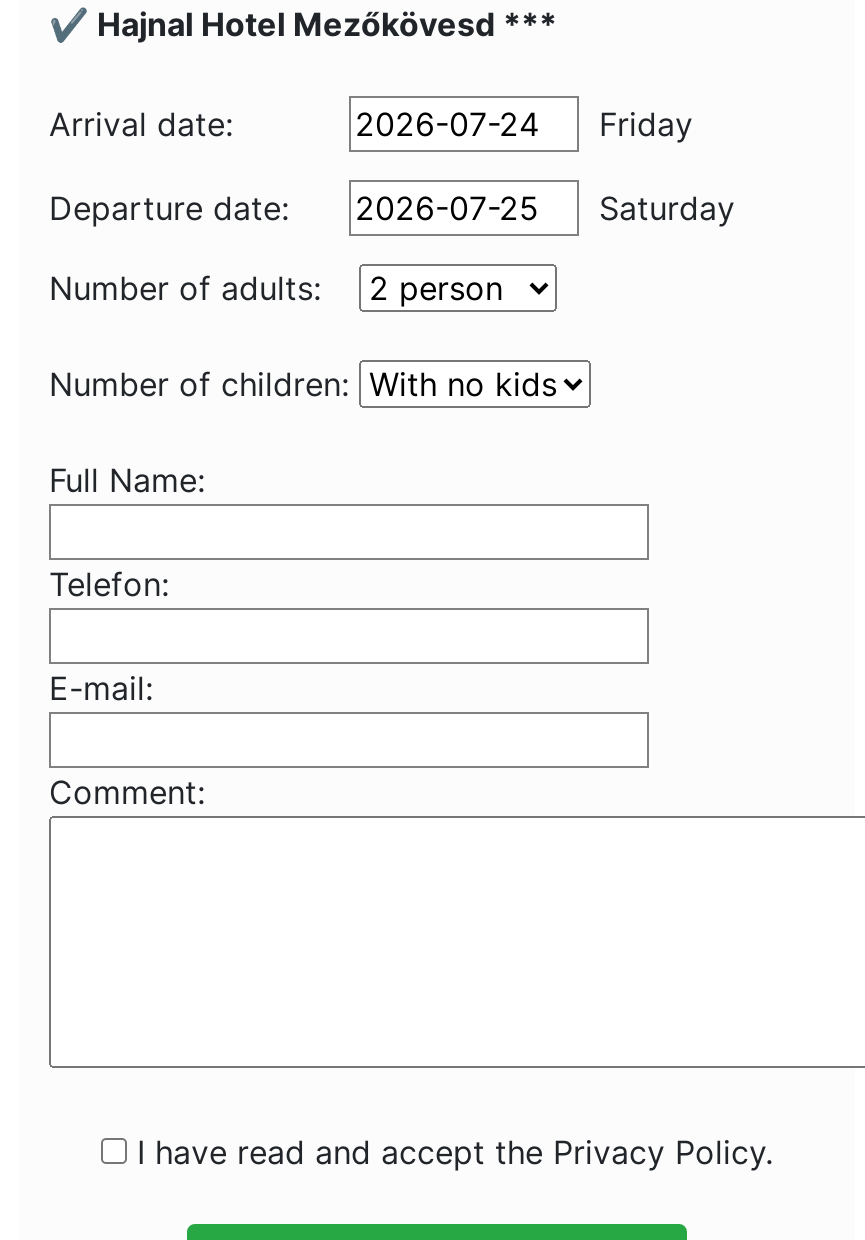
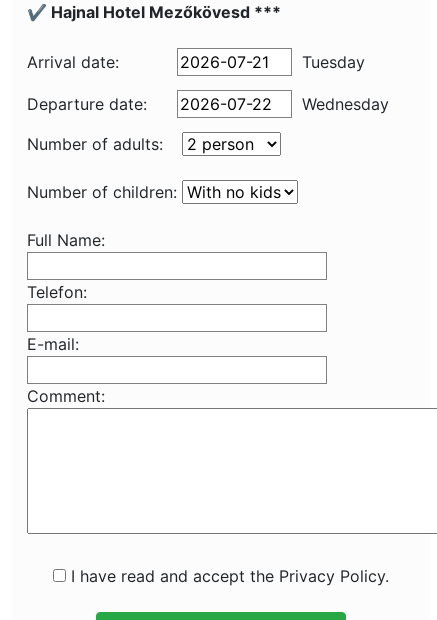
[599,104,693,144] Friday -> [302,52,365,72] Tuesday
[599,188,735,228] Saturday -> [302,94,389,114] Wednesday

